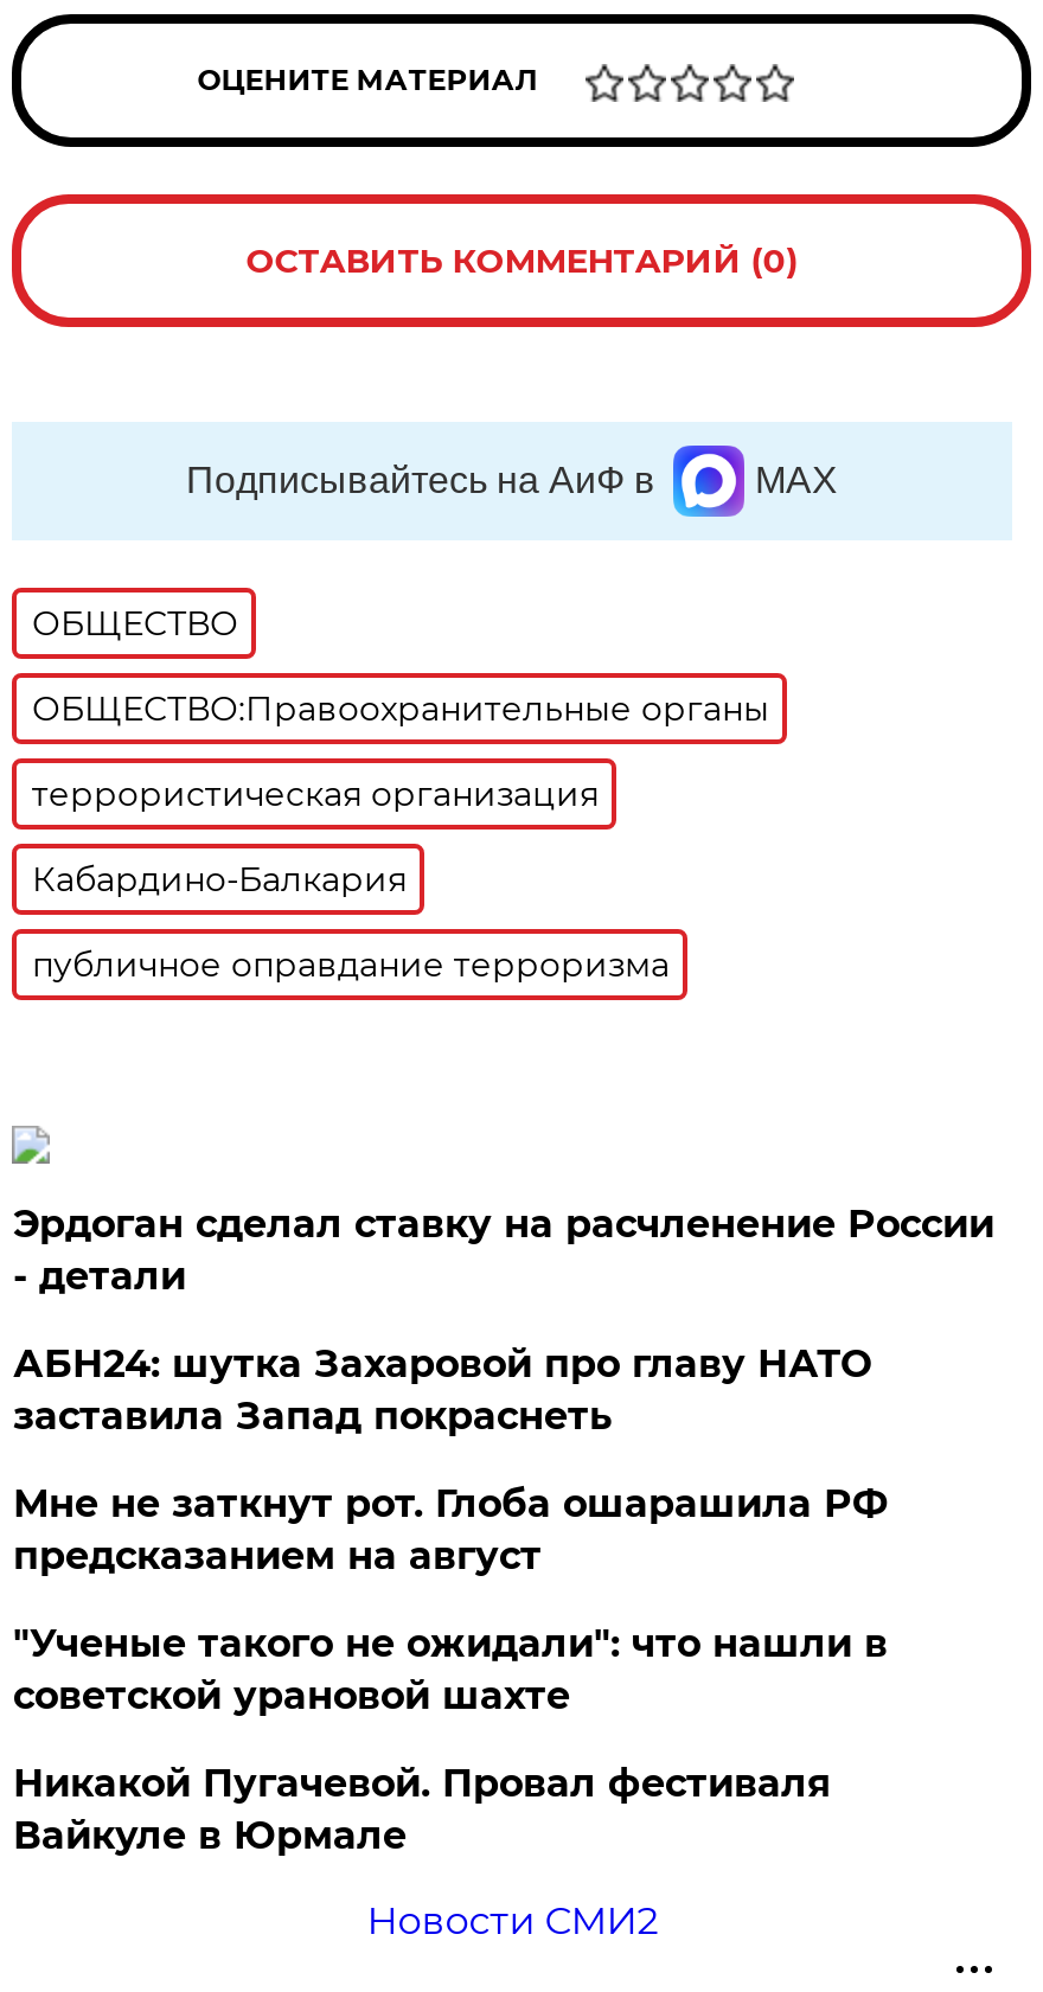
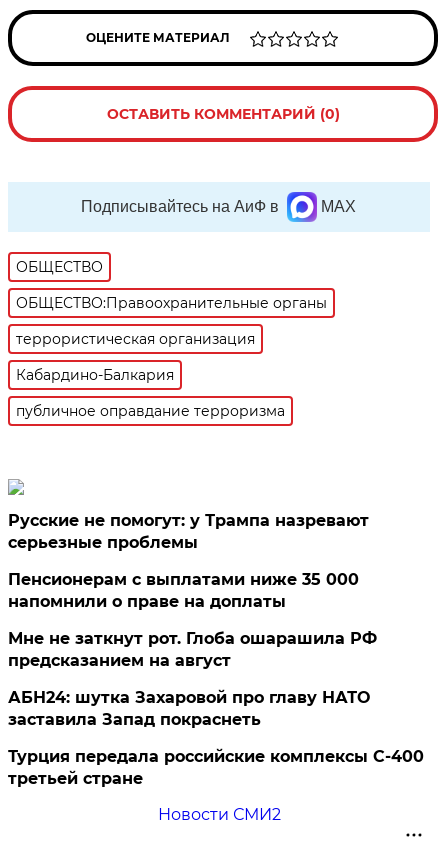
none -> [8,570,359,611] Пенсионерам с выплатами ниже 35 000 | напомнили о праве на доплаты
[13,1203,994,1300] Эрдоган сделал ставку на расчленение России | - детали -> [8,511,369,552] Русские не помогут: у Трампа назревают | серьезные проблемы
moved [13,1342,871,1440] -> [8,688,370,729]: АБН24: шутка Захаровой про главу НАТО | заставила Запад покраснеть
[13,1622,887,1719] "Ученые такого не ожидали": что нашли в | советской урановой шахте -> none
[13,1762,831,1859] Никакой Пугачевой. Провал фестиваля | Вайкуле в Юрмале -> [8,747,424,788] Турция передала российские комплексы С-400 | третьей стране

